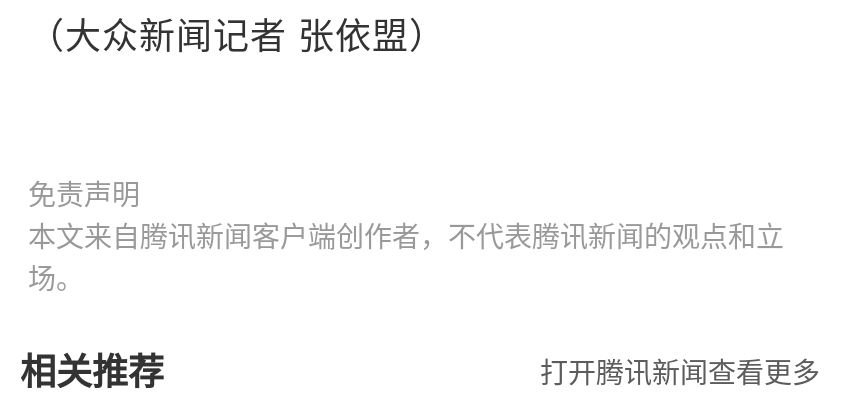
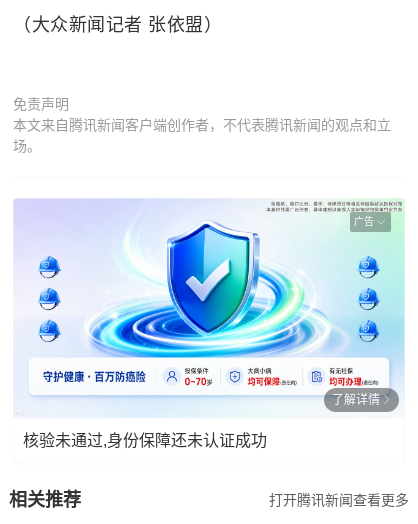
none -> [14,199,405,416] [image] | 广告
none -> [23,393,380,449] 了解详情 | 核验未通过,身份保障还未认证成功

